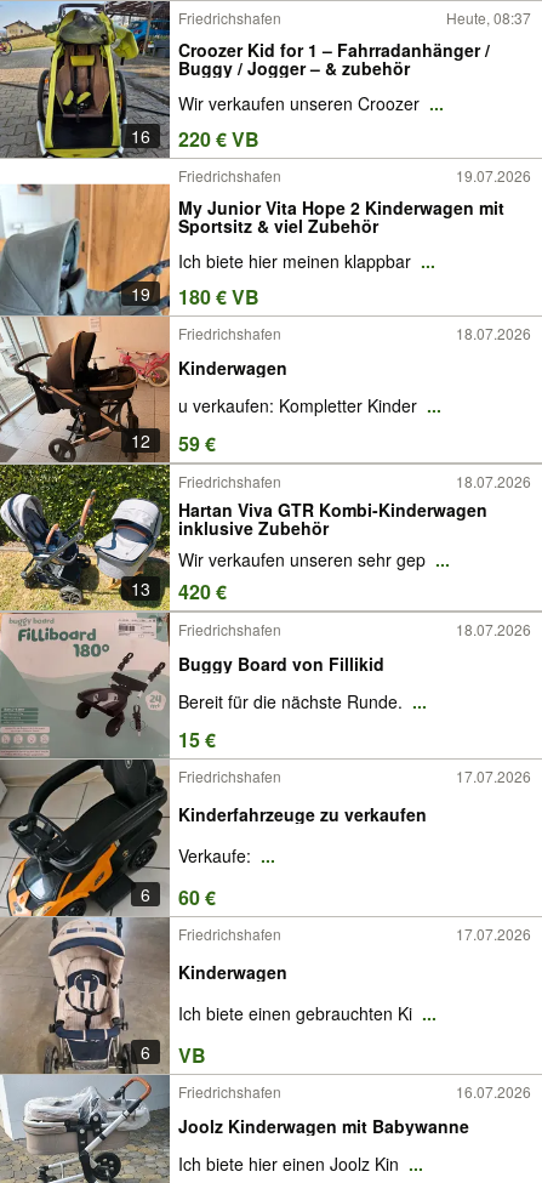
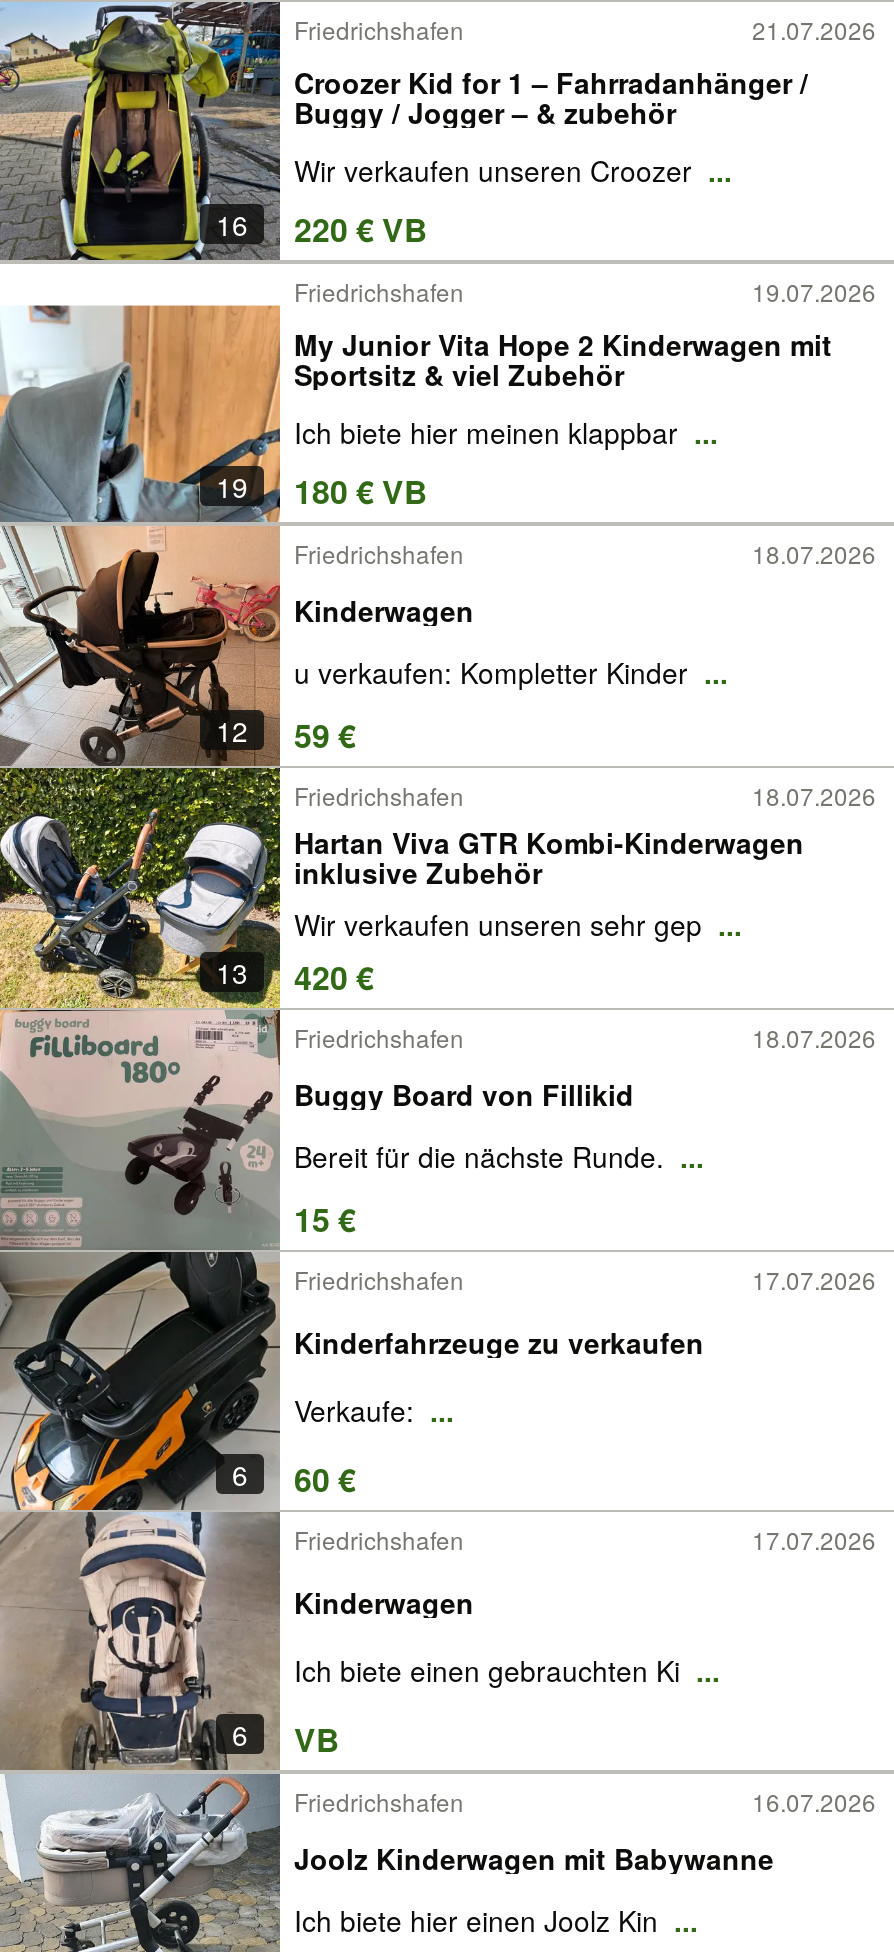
[446,7,531,28] Heute, 08:37 -> [752,12,876,46] 21.07.2026

